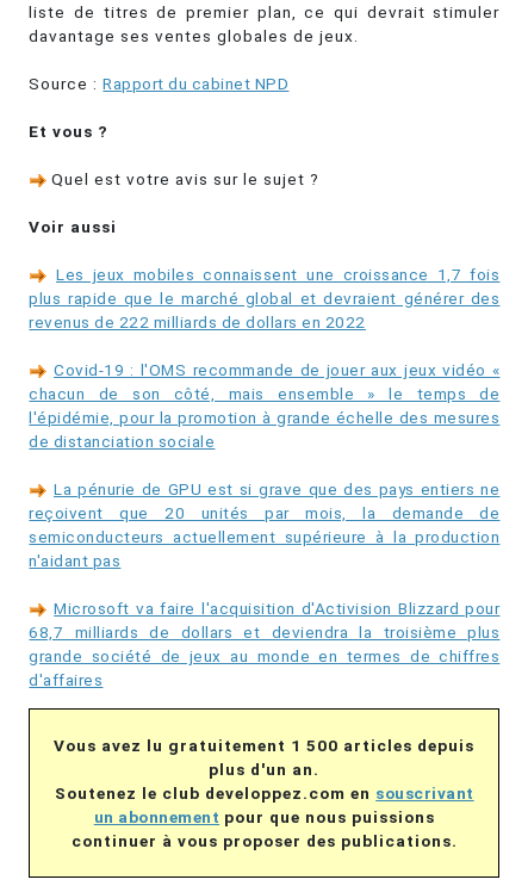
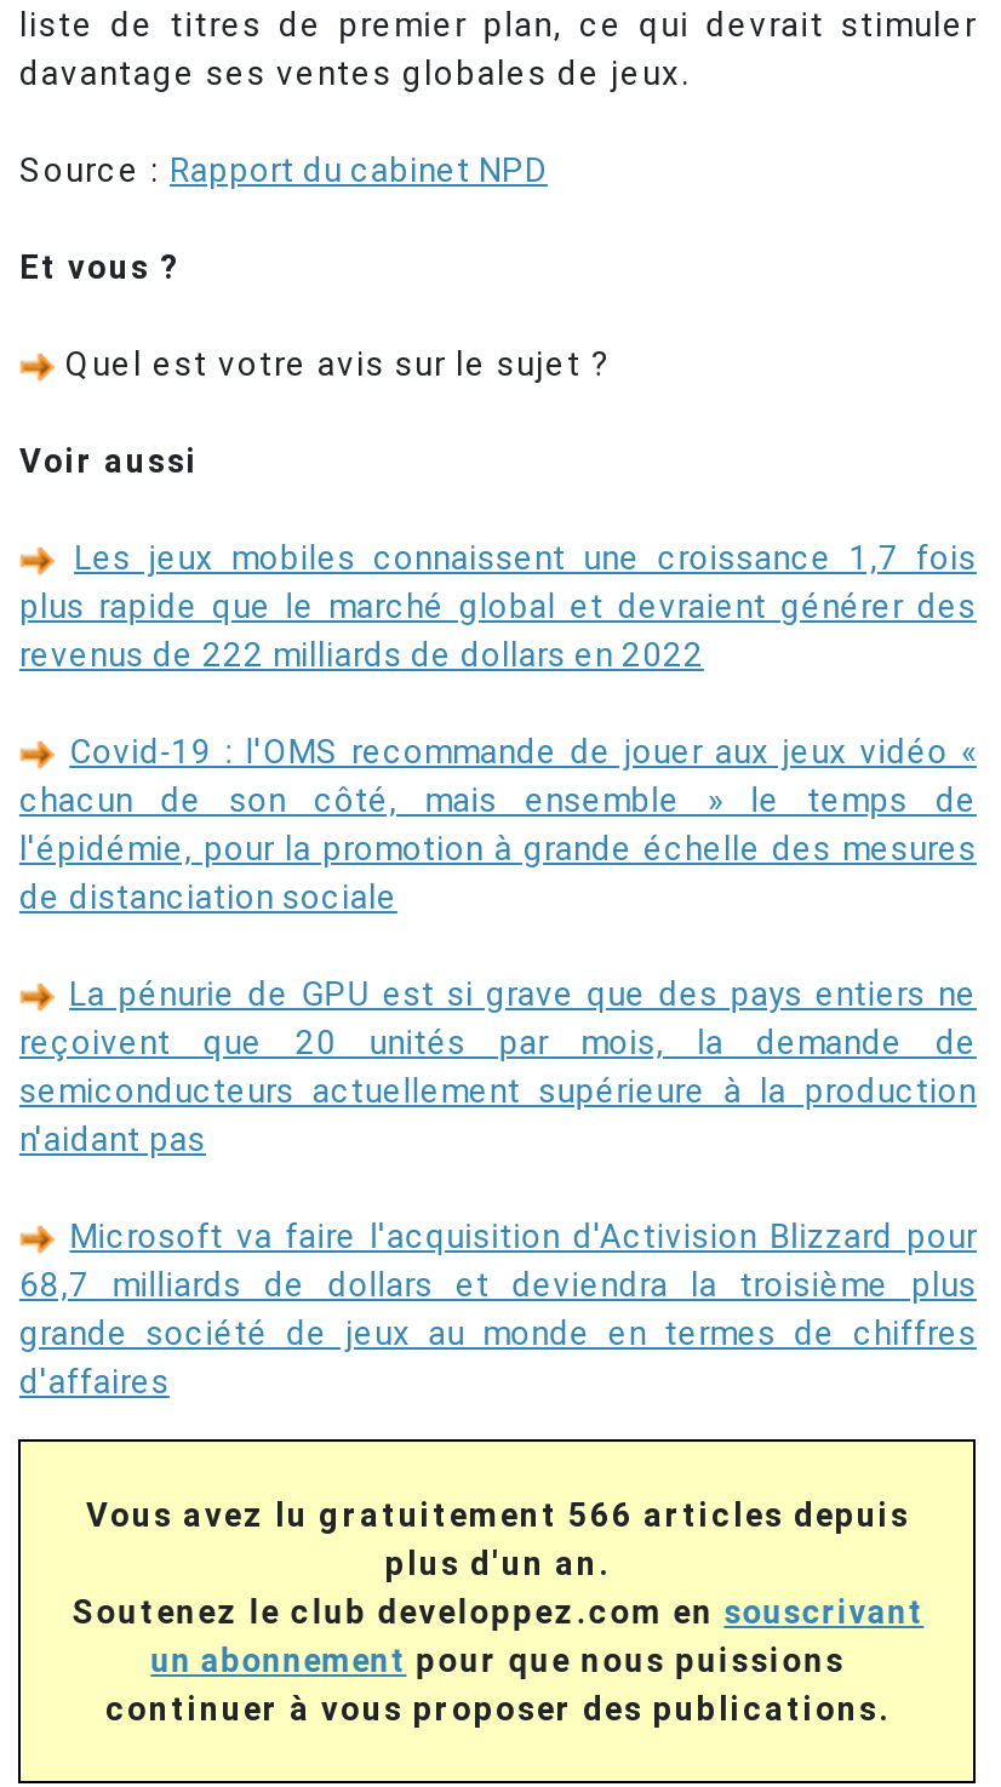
[54,735,475,754] Vous avez lu gratuitement 1 500 articles depuis -> [86,1494,910,1533] Vous avez lu gratuitement 566 articles depuis

